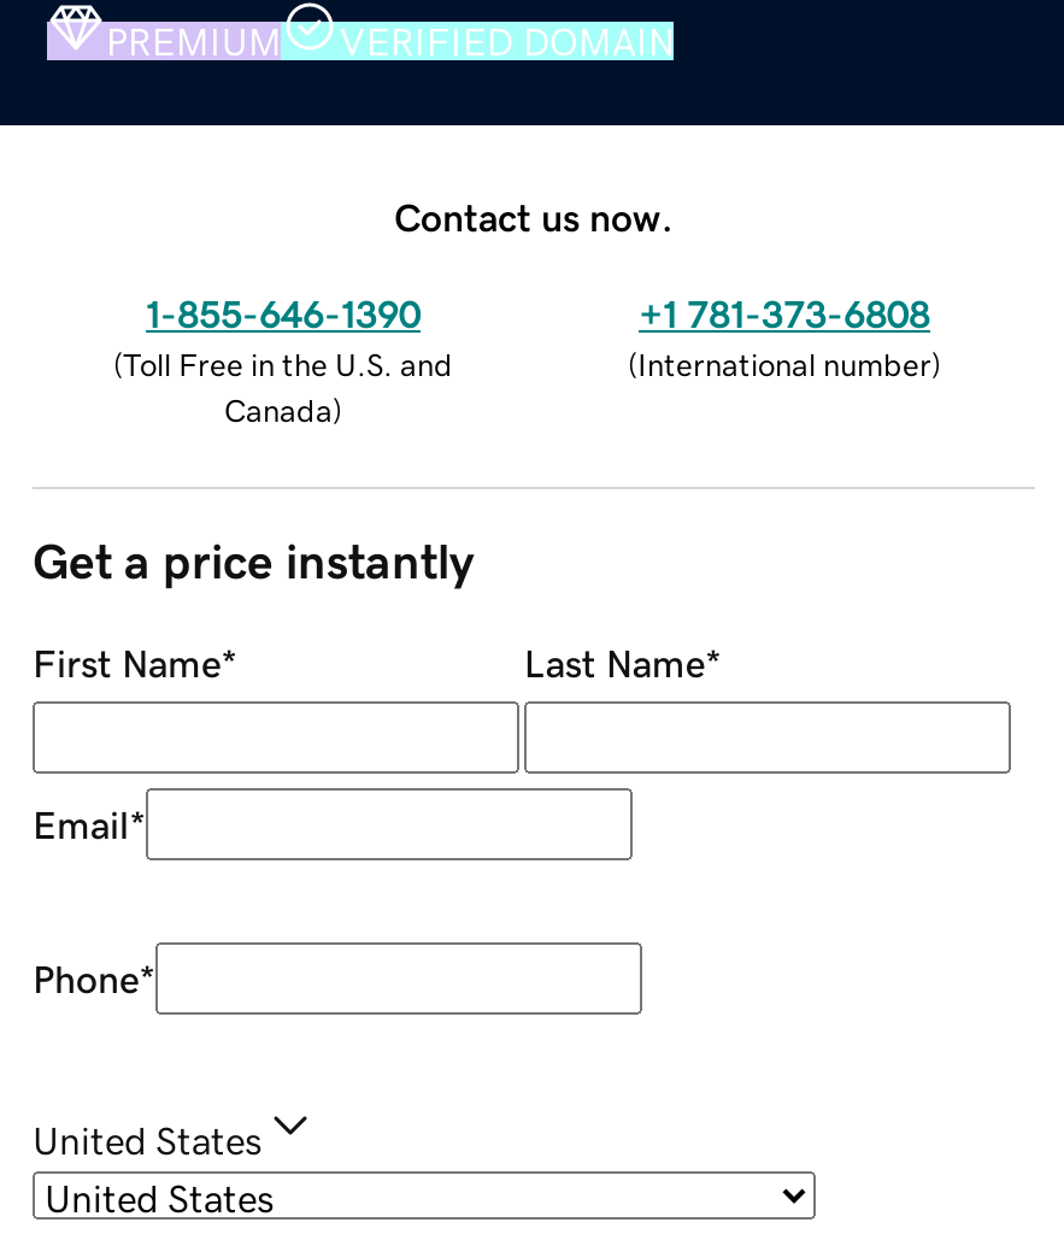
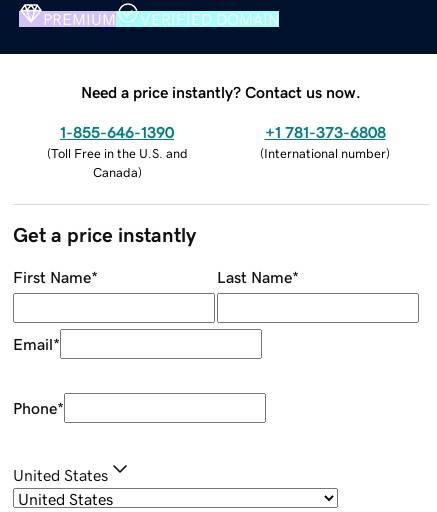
[394,197,674,235] Contact us now. -> [81,84,361,100] Need a price instantly? Contact us now.

